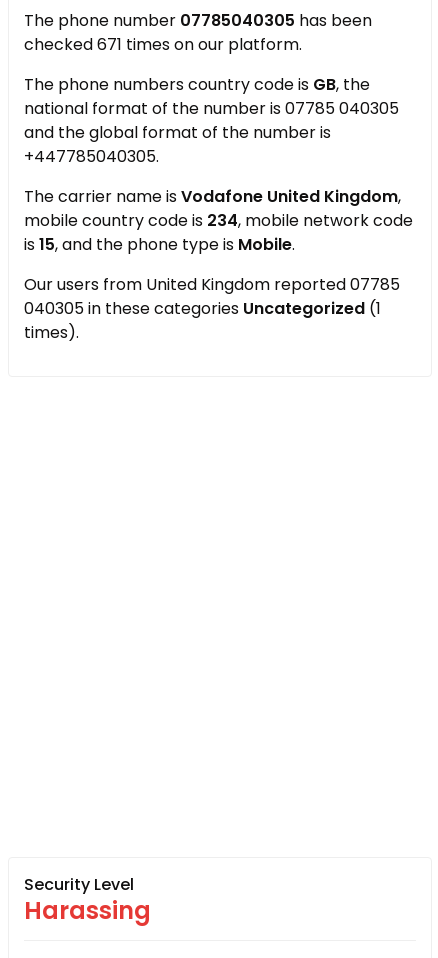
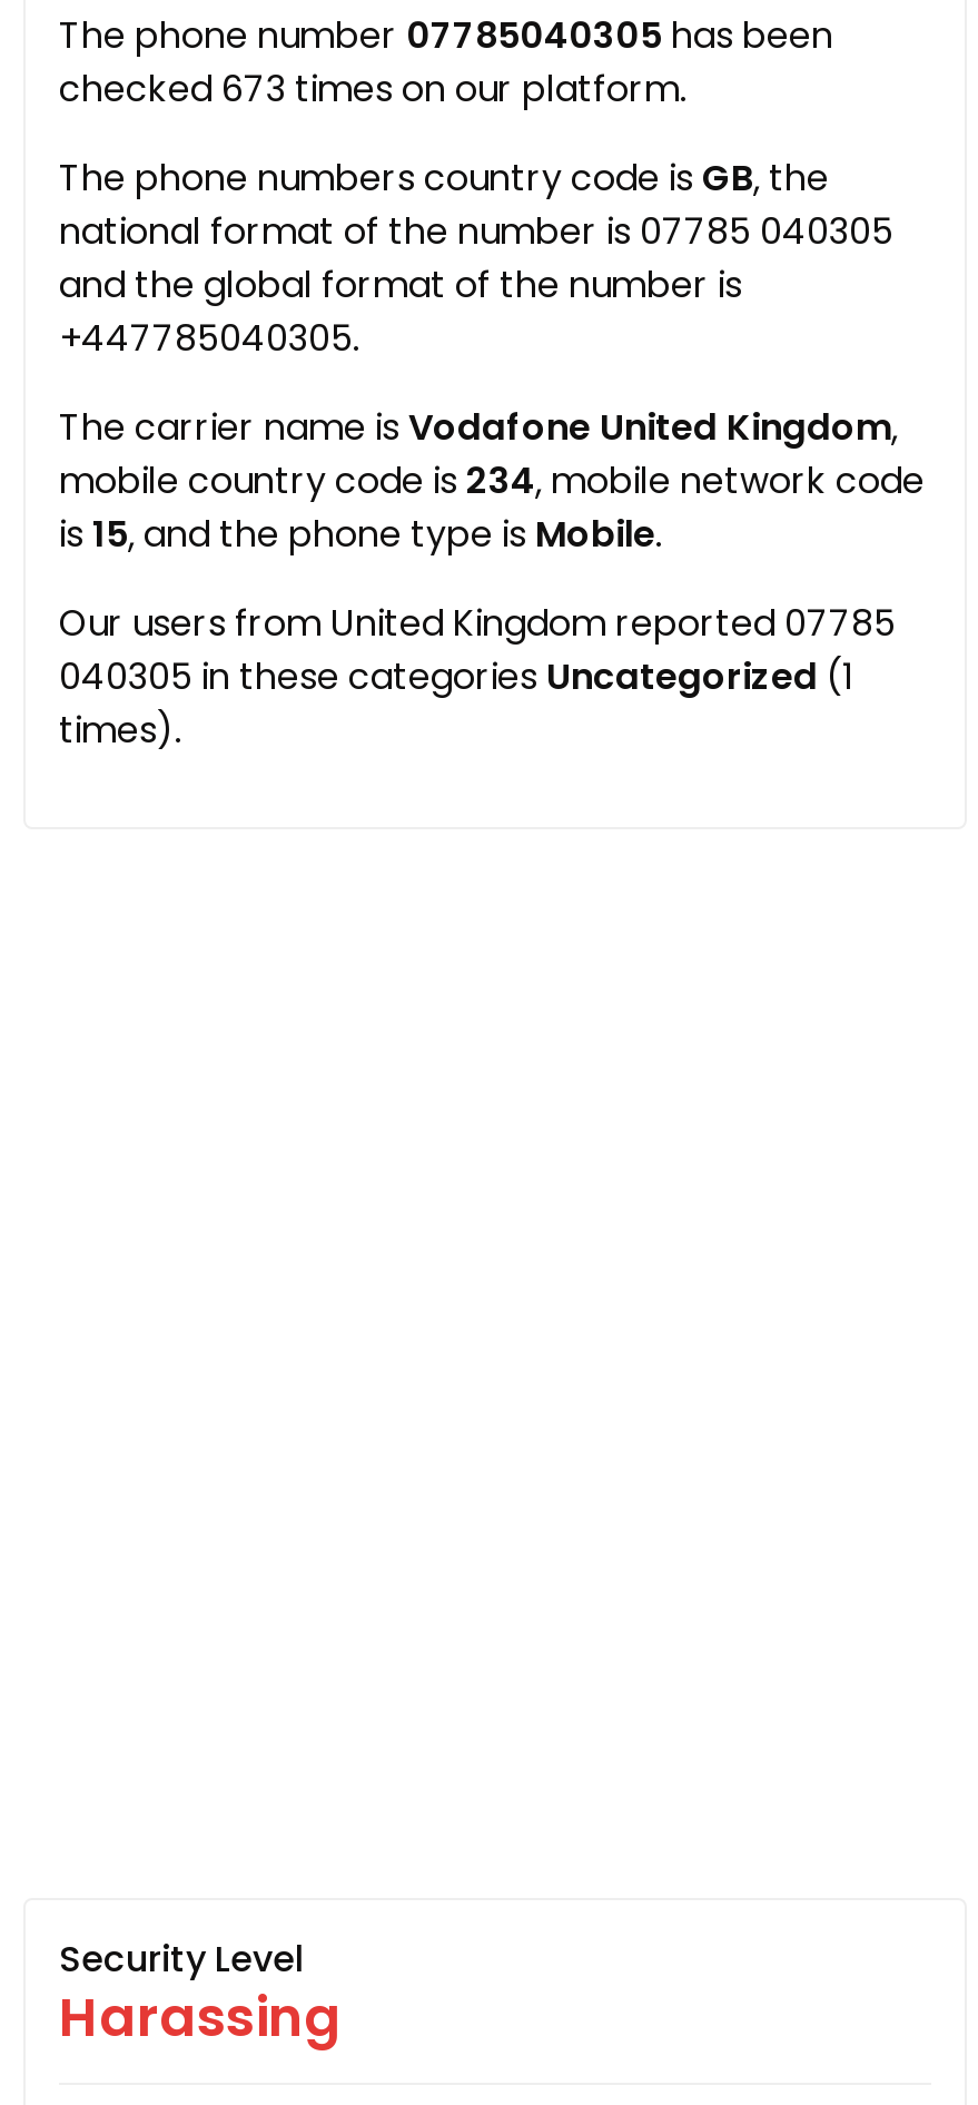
[24,33,302,56] checked 671 times on our platform. -> [59,63,686,115] checked 673 times on our platform.

